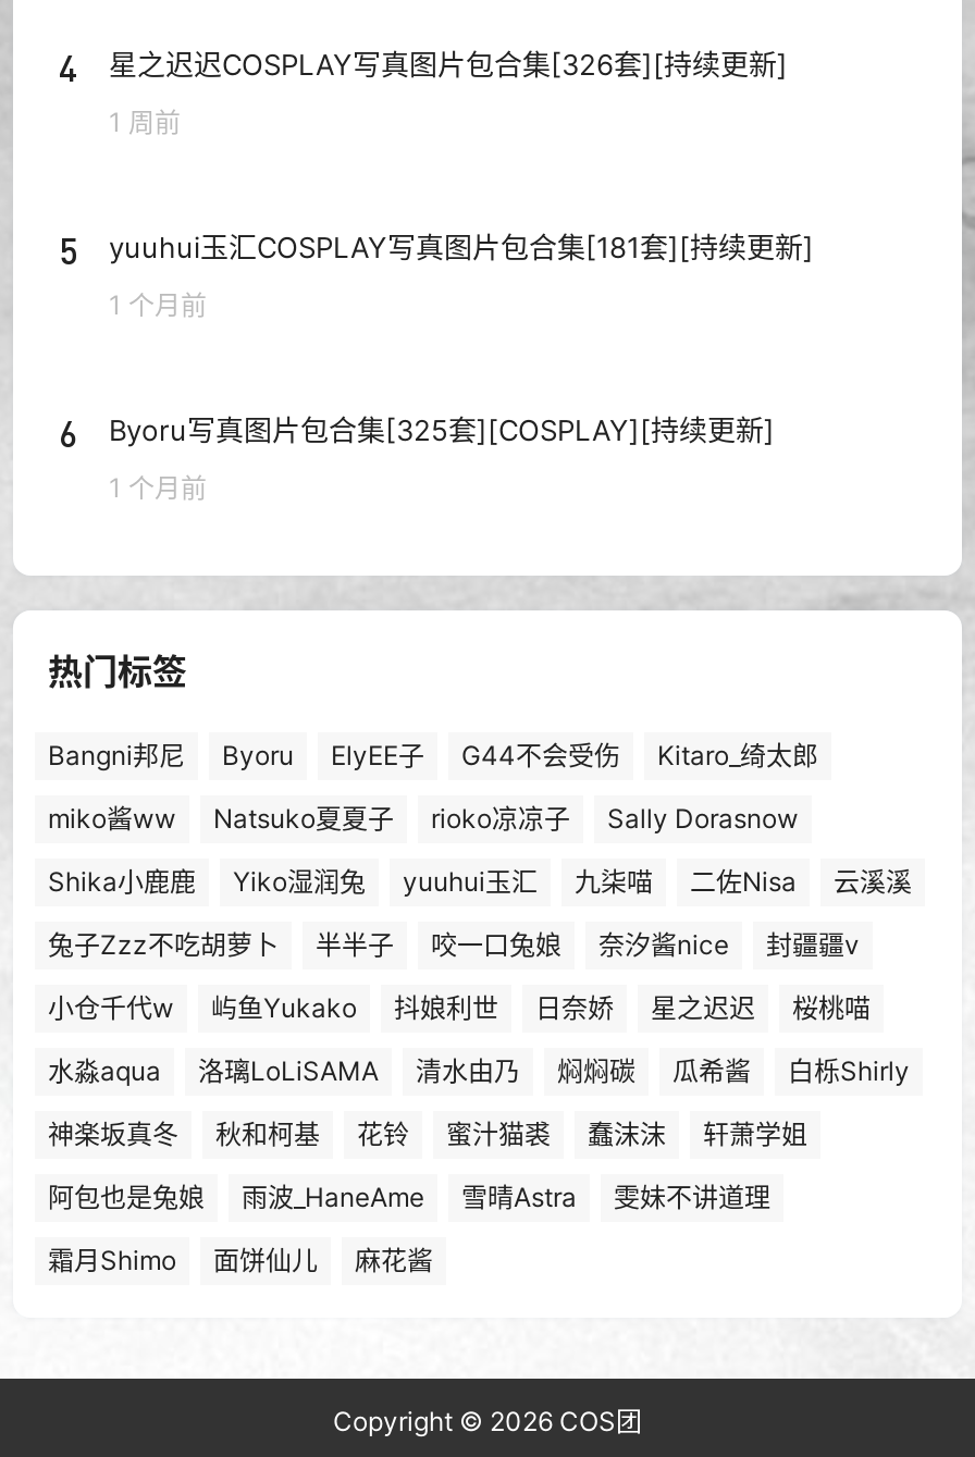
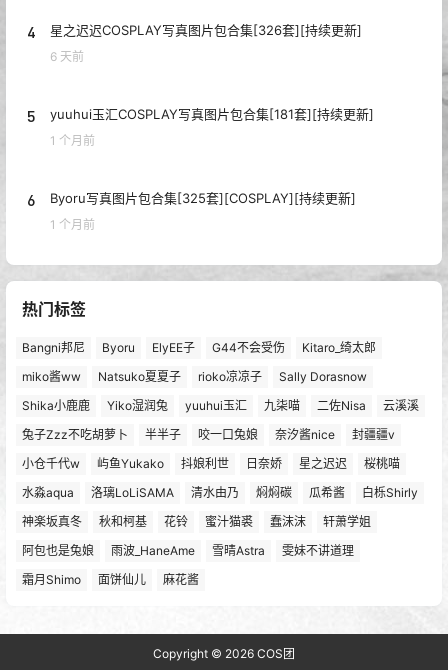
[109,105,181,138] 1 周前 -> [50,49,84,64] 6 天前

